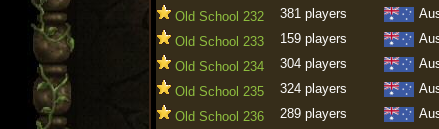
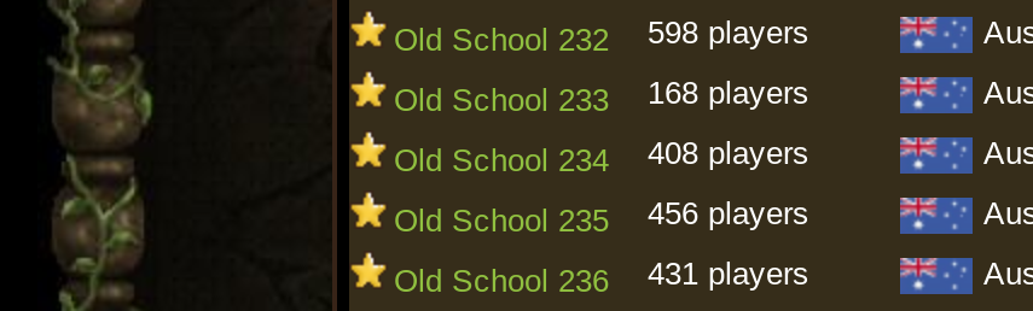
[174,6,346,24] Old School 232 381 players -> [394,14,809,58] Old School 232 598 players
[174,31,346,49] Old School 233 159 players -> [394,75,809,118] Old School 233 168 players
[174,56,346,74] Old School 234 304 players -> [394,135,809,178] Old School 234 408 players
[174,81,346,99] Old School 235 324 players -> [394,195,809,239] Old School 235 456 players
[174,106,346,124] Old School 236 289 players -> [394,256,809,299] Old School 236 431 players

